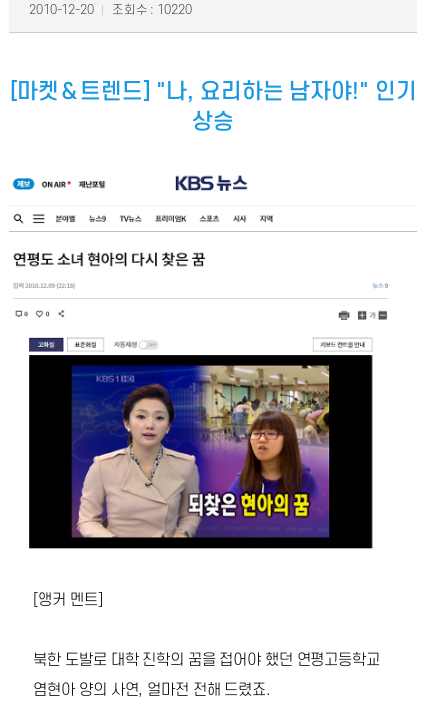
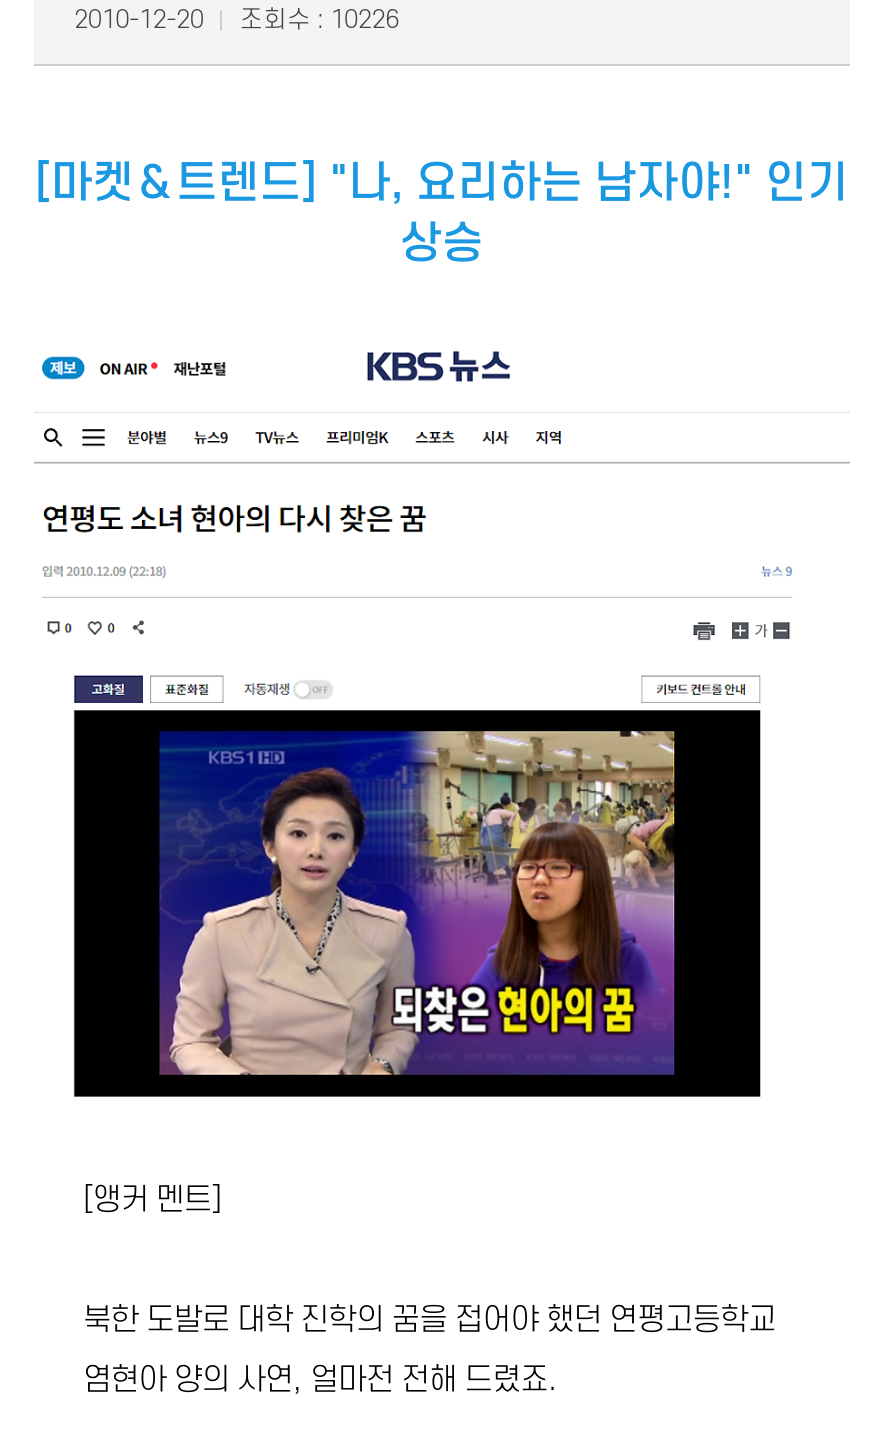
[29,3,191,17] 2010-12-20 조회수 : 10220 -> [74,6,399,34] 2010-12-20 조회수 : 10226

